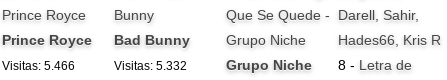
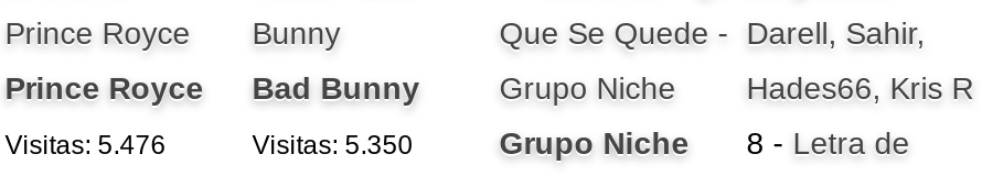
[2,58,75,72] Visitas: 5.466 -> [5,129,166,159] Visitas: 5.476
[114,58,187,72] Visitas: 5.332 -> [252,129,413,159] Visitas: 5.350

